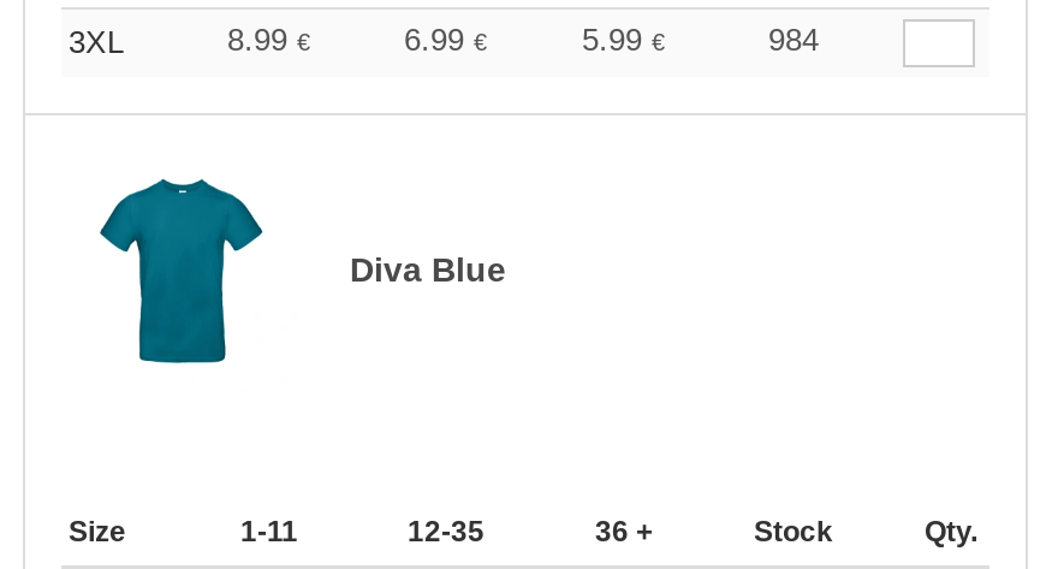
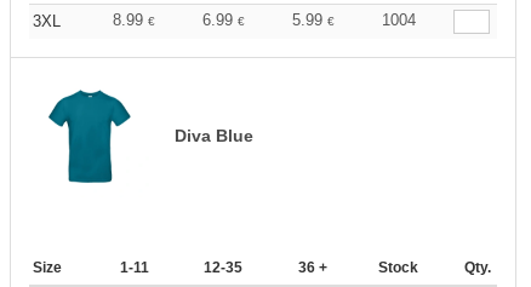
[768,20,819,57] 984 -> [381,10,415,28] 1004

